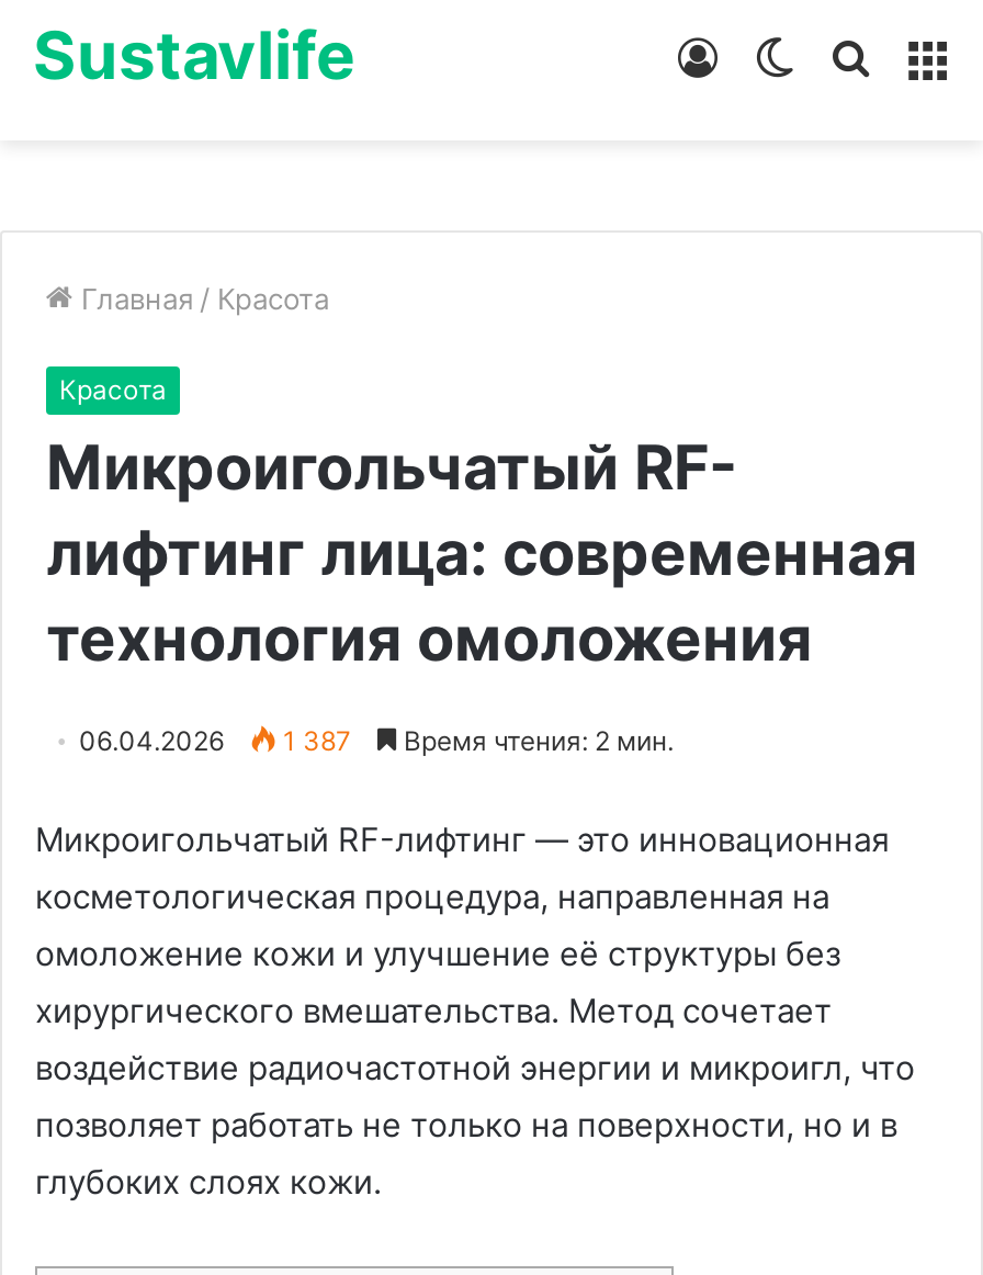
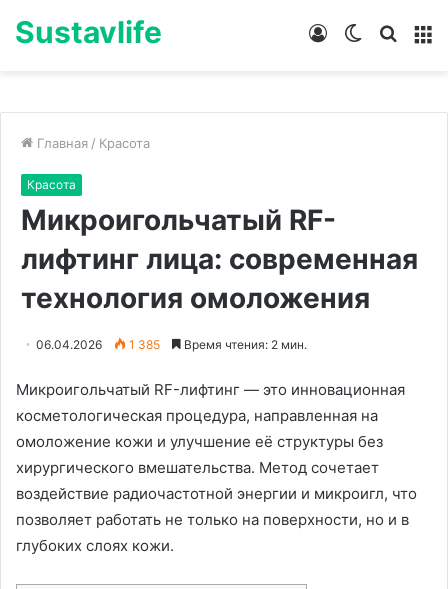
[79,724,674,757] 06.04.2026 1 387 Время чтения: 2 мин. -> [36,337,307,352] 06.04.2026 1 385 Время чтения: 2 мин.

